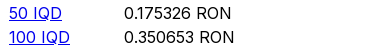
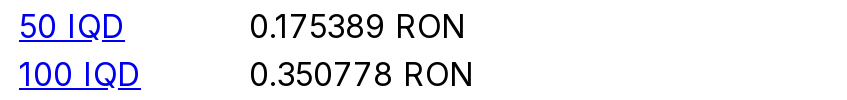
[124,3,232,23] 0.175326 RON -> [249,6,467,46] 0.175389 RON
[124,27,235,47] 0.350653 RON -> [249,54,475,94] 0.350778 RON

